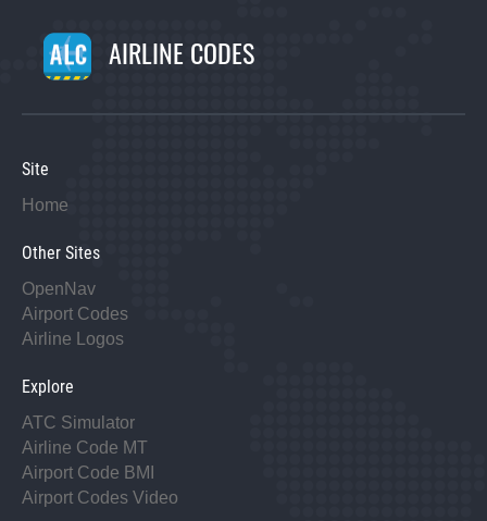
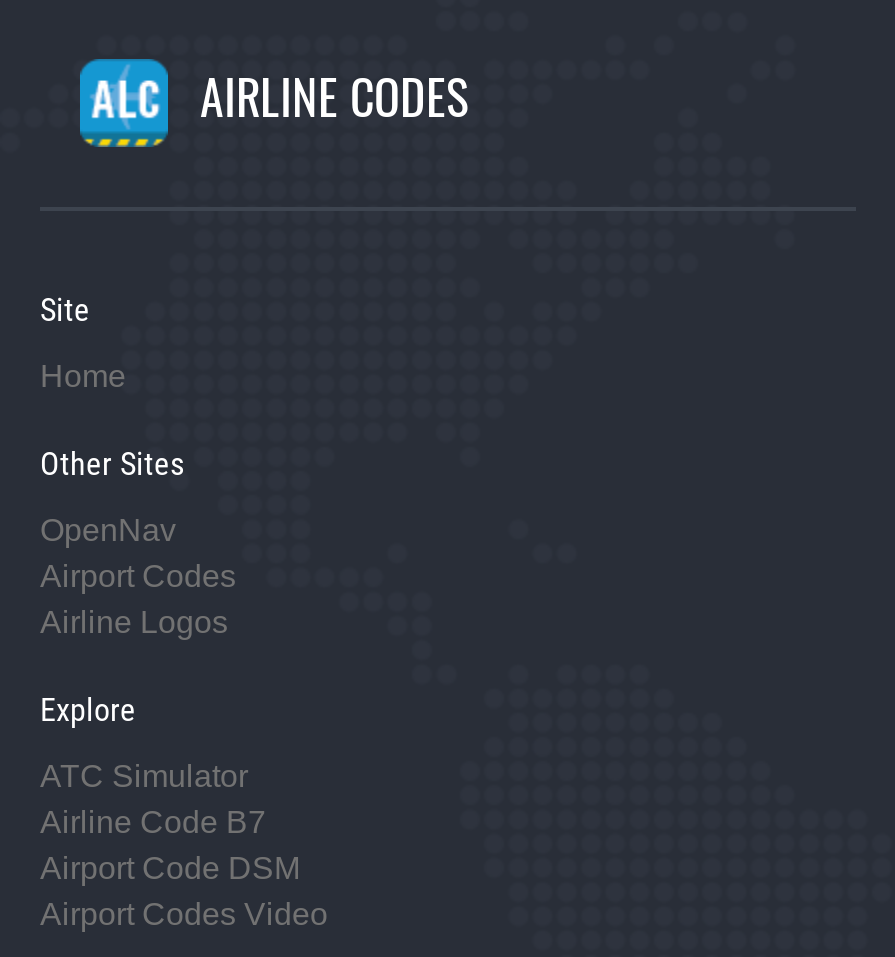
[22,438,148,457] Airline Code MT -> [40,805,266,839] Airline Code B7
[22,463,154,482] Airport Code BMI -> [40,851,300,885] Airport Code DSM

